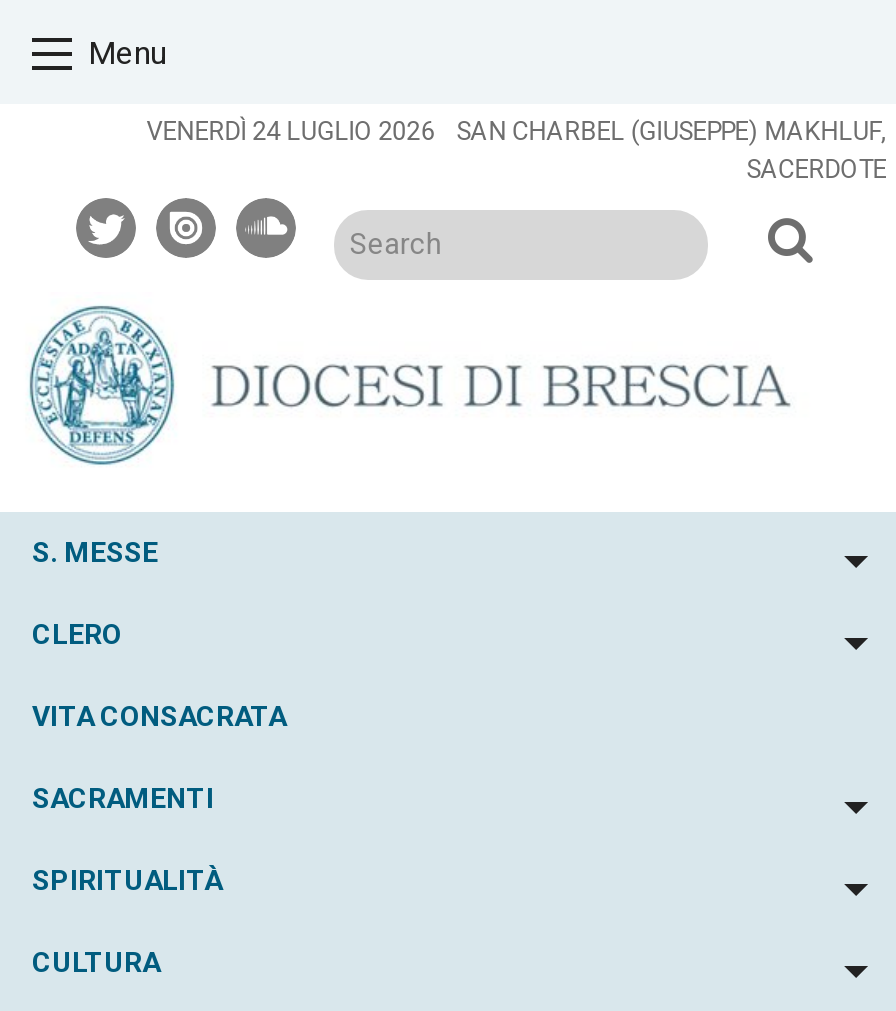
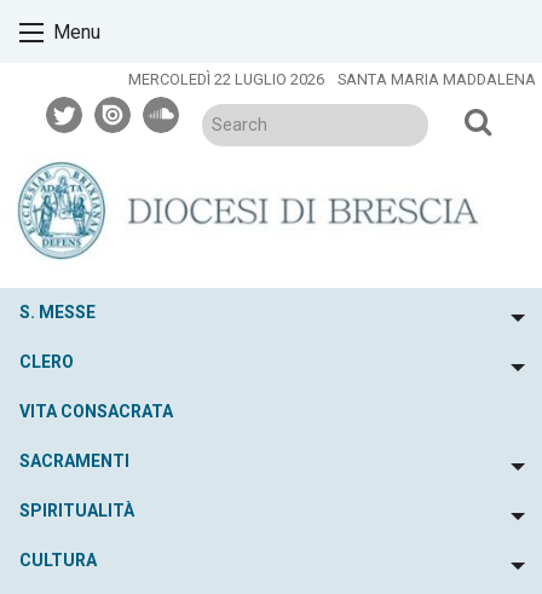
[146,117,886,185] VENERDÌ 24 LUGLIO 2026 SAN CHARBEL (GIUSEPPE) MAKHLUF, | SACERDOTE -> [128,71,536,89] MERCOLEDÌ 22 LUGLIO 2026 SANTA MARIA MADDALENA

